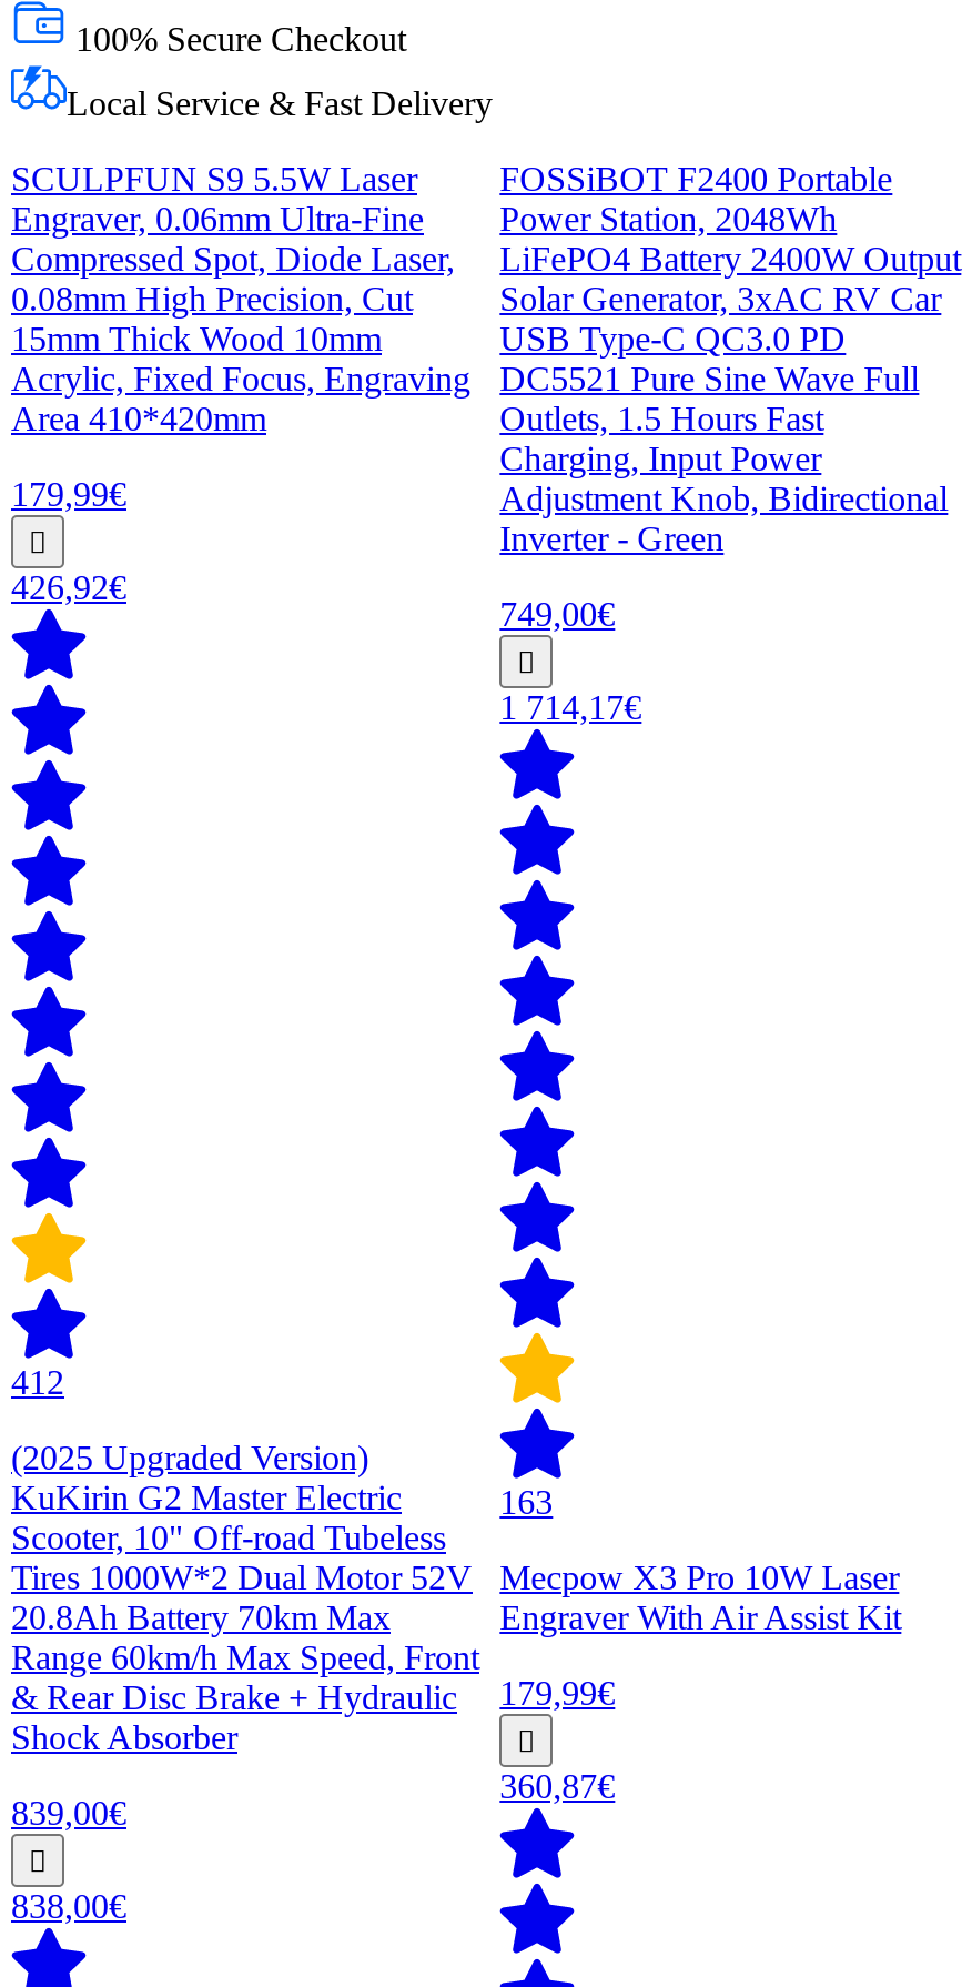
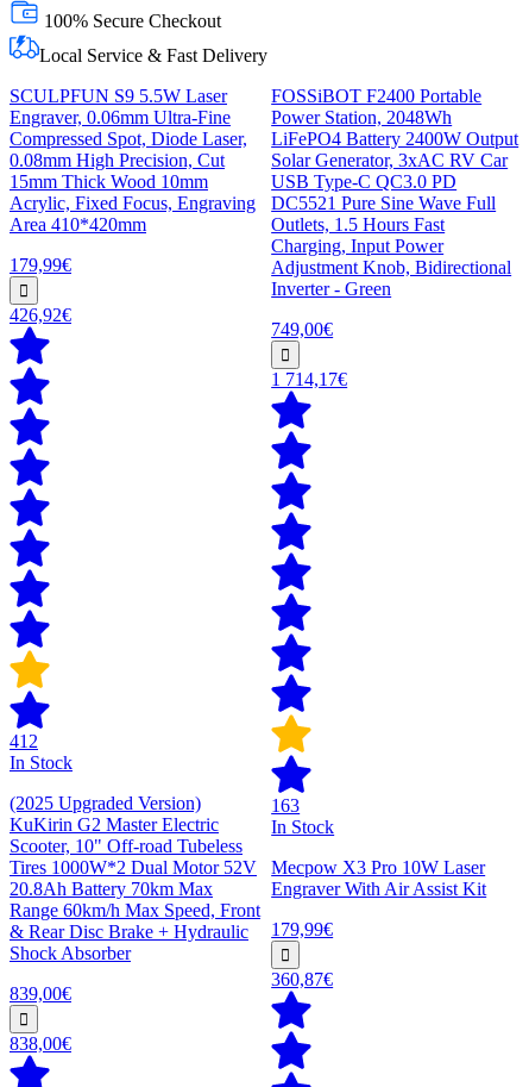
none -> [10,752,73,773] In Stock
none -> [271,817,334,837] In Stock

